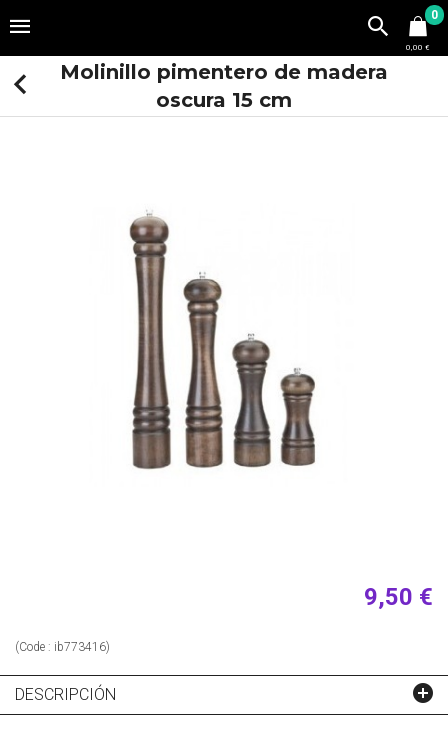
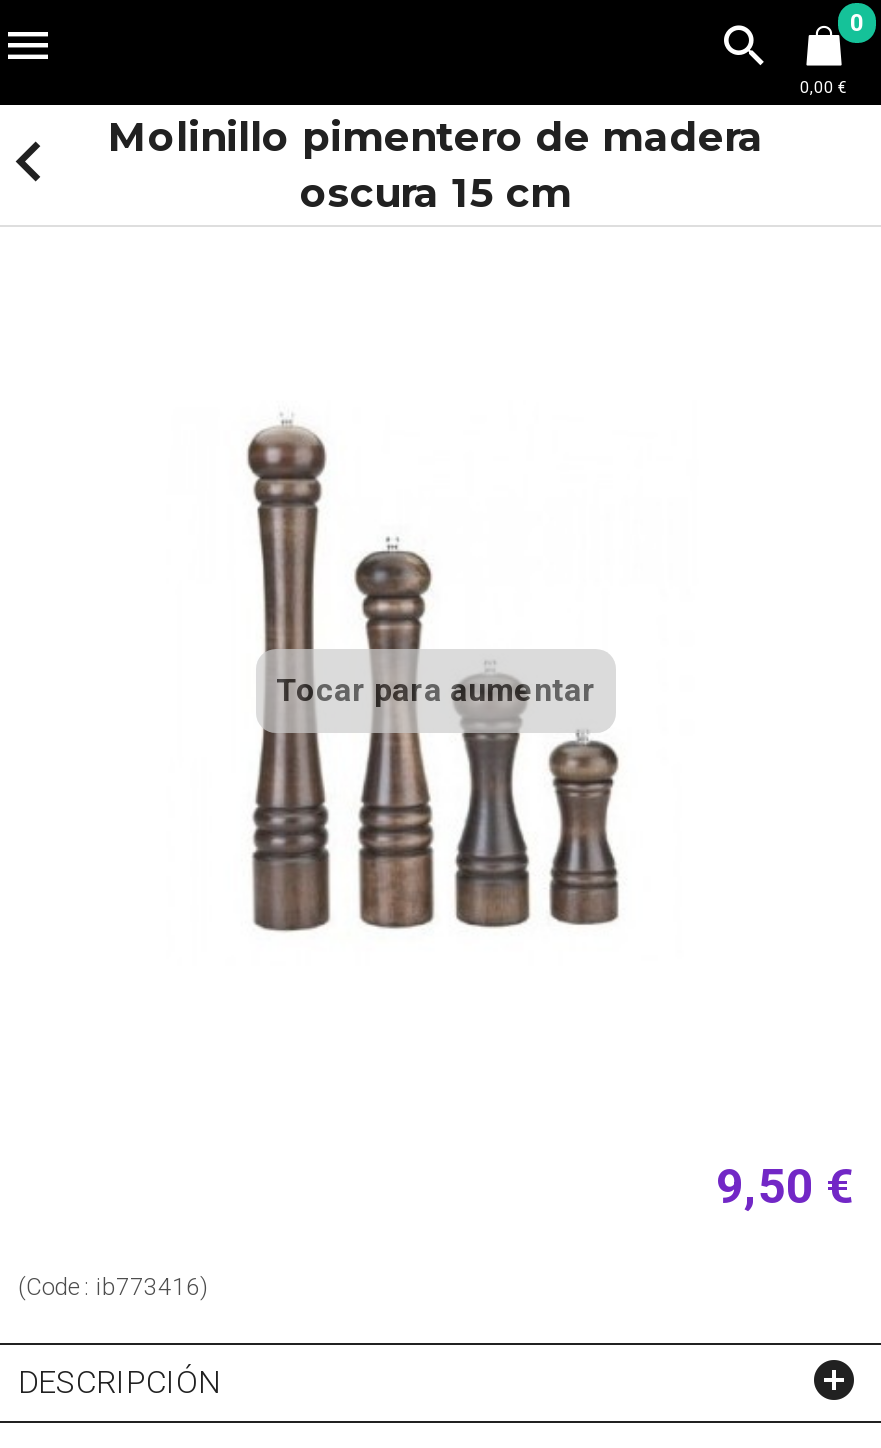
none -> [276,671,596,709] Tocar para aumentar

